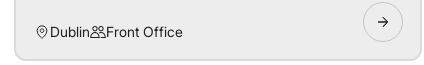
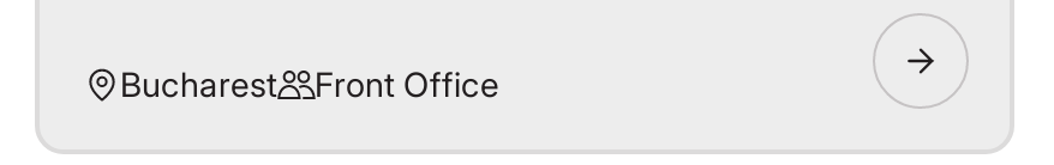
[49,22,89,39] Dublin -> [120,62,276,103] Bucharest

